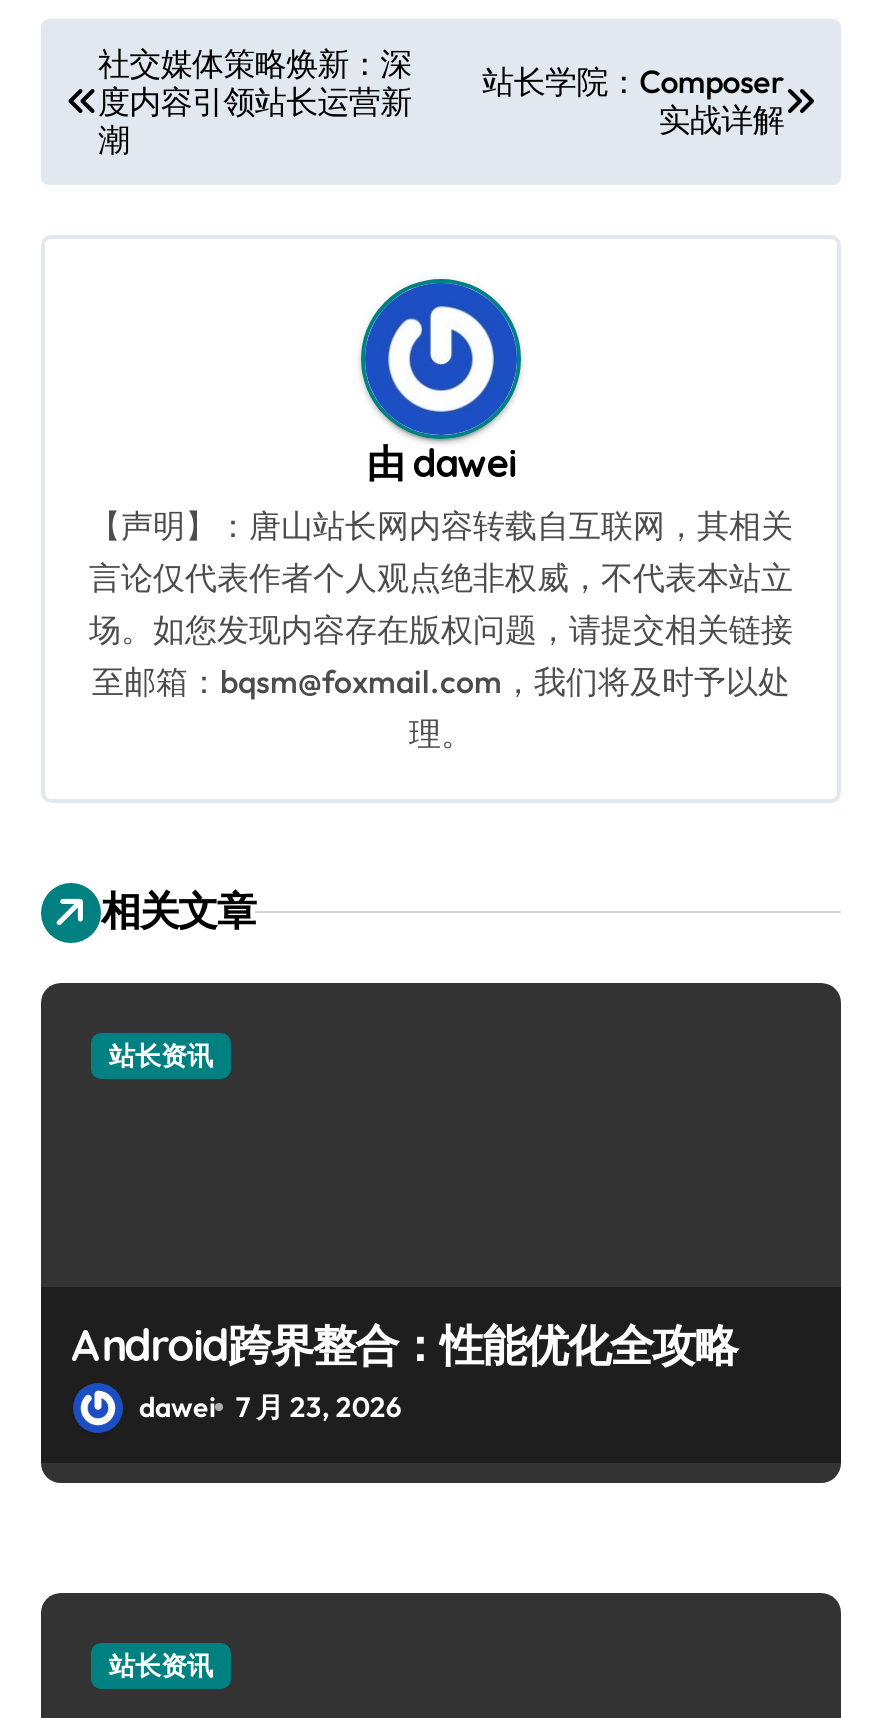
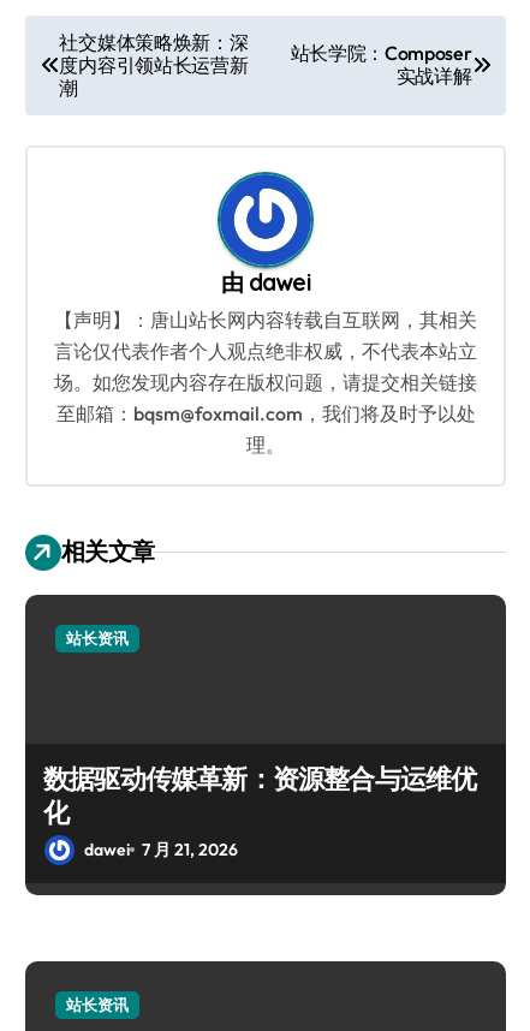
[71,1317,737,1425] Android跨界整合：性能优化全攻略 | dawei 7 月 23, 2026 -> [43,762,477,860] 数据驱动传媒革新：资源整合与运维优 | 化 | dawei 7 月 21, 2026

